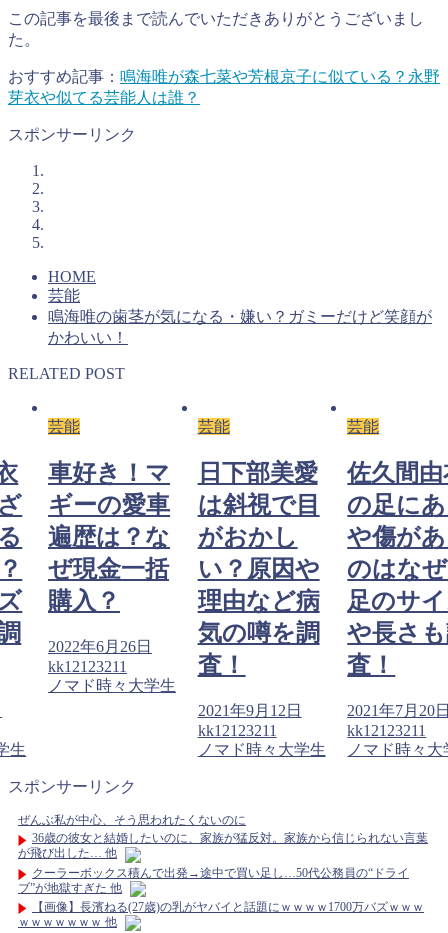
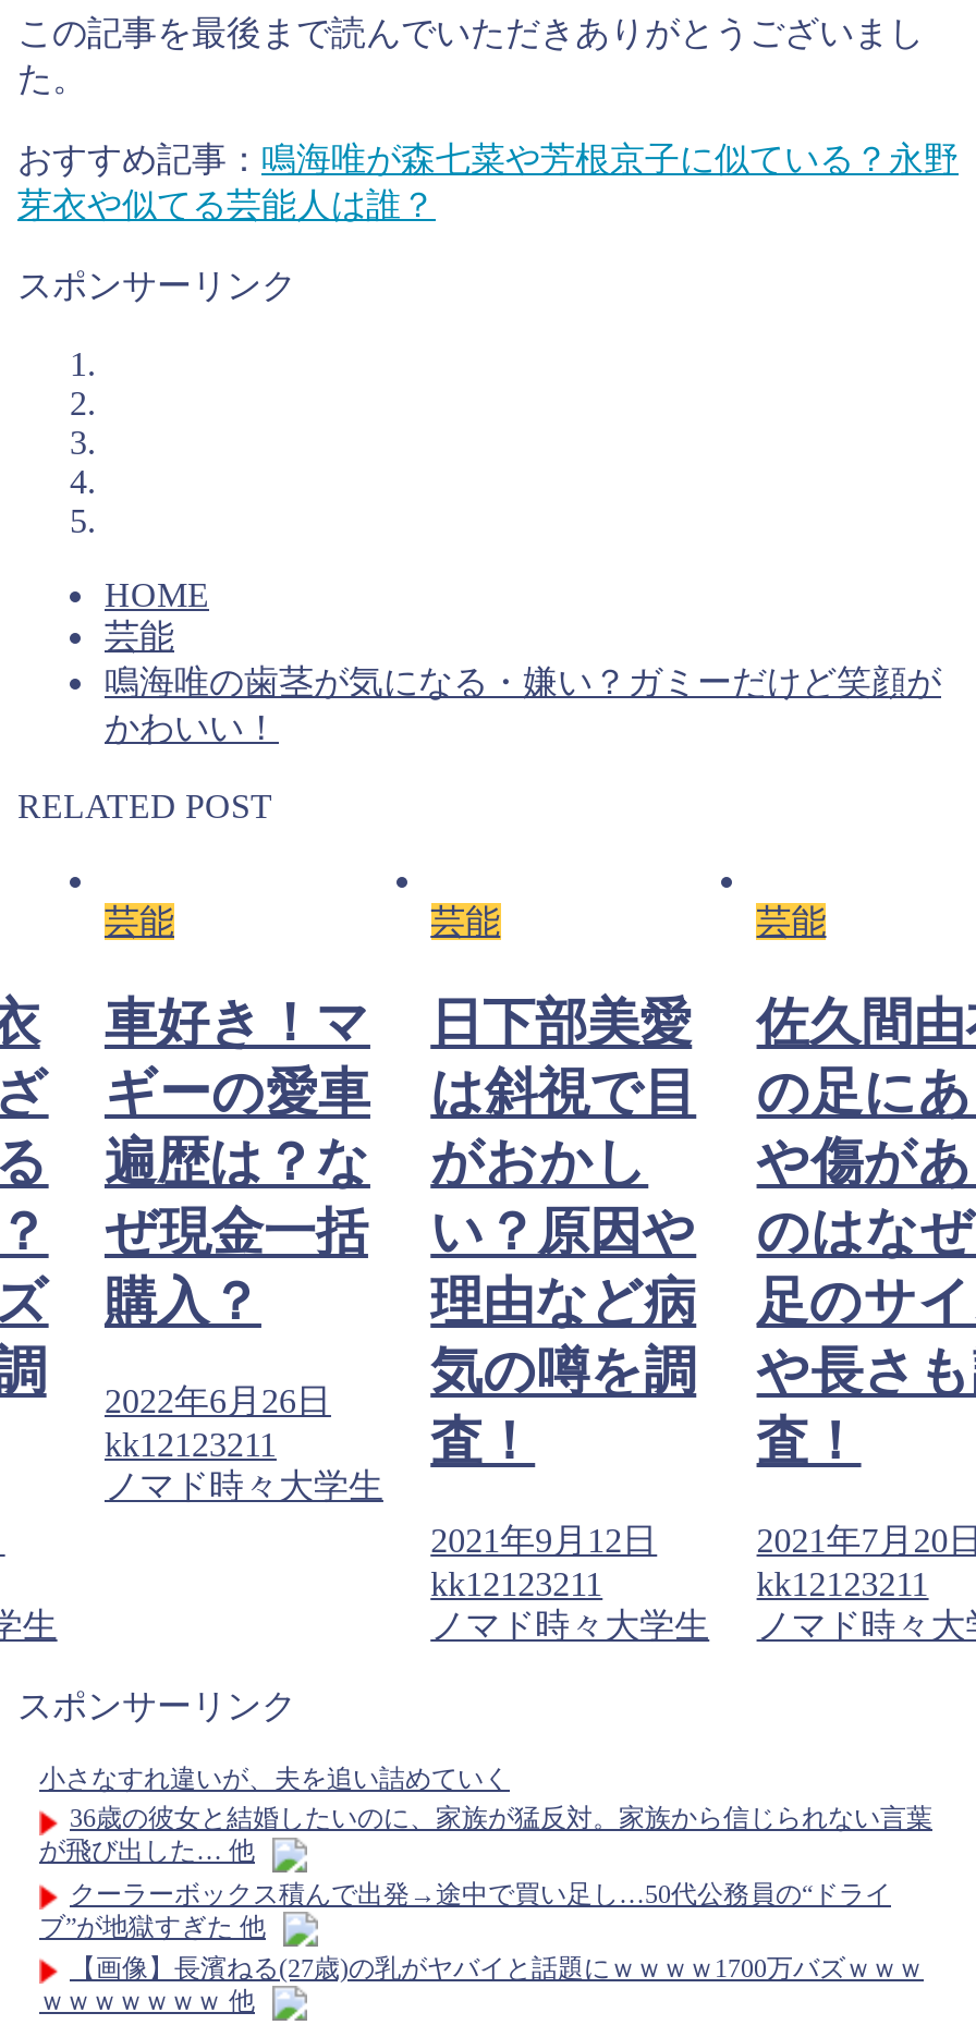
[18,813,246,827] ぜんぶ私が中心、そう思われたくないのに -> [39,1764,510,1795] 小さなすれ違いが、夫を追い詰めていく

